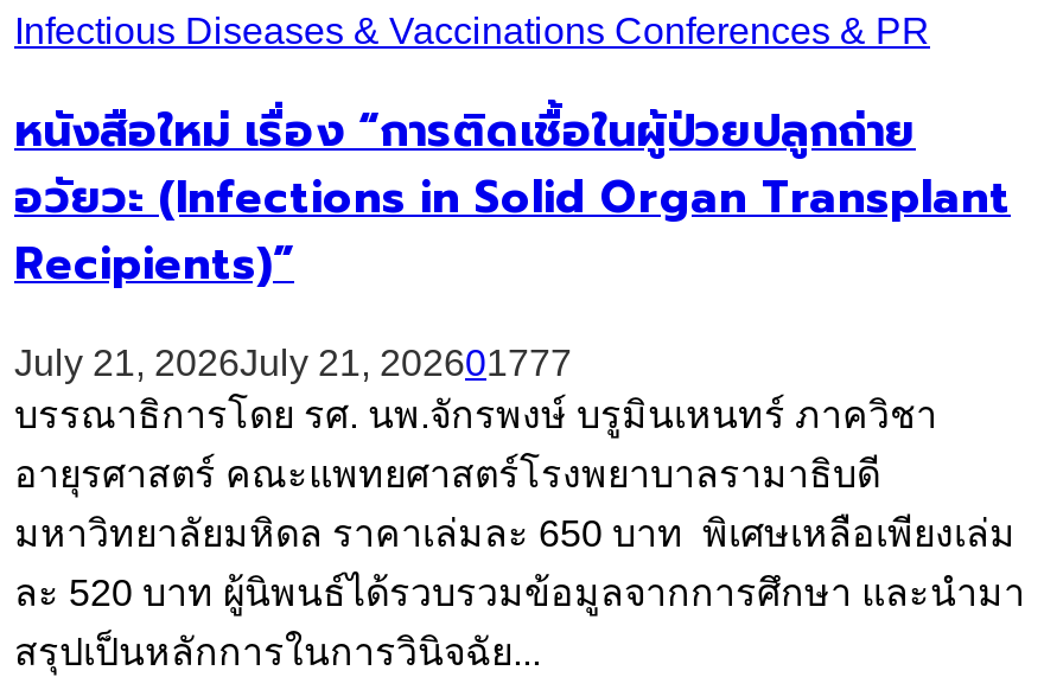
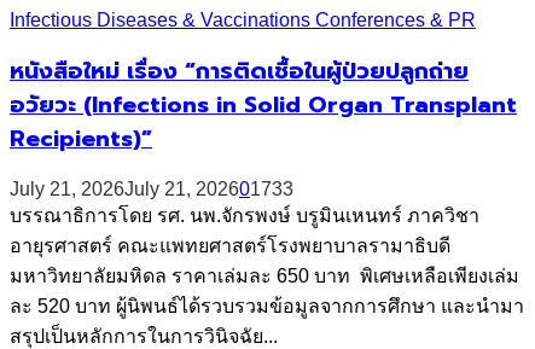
[14,342,572,382] July 21, 2026July 21, 202601777 -> [10,178,293,199] July 21, 2026July 21, 202601733

